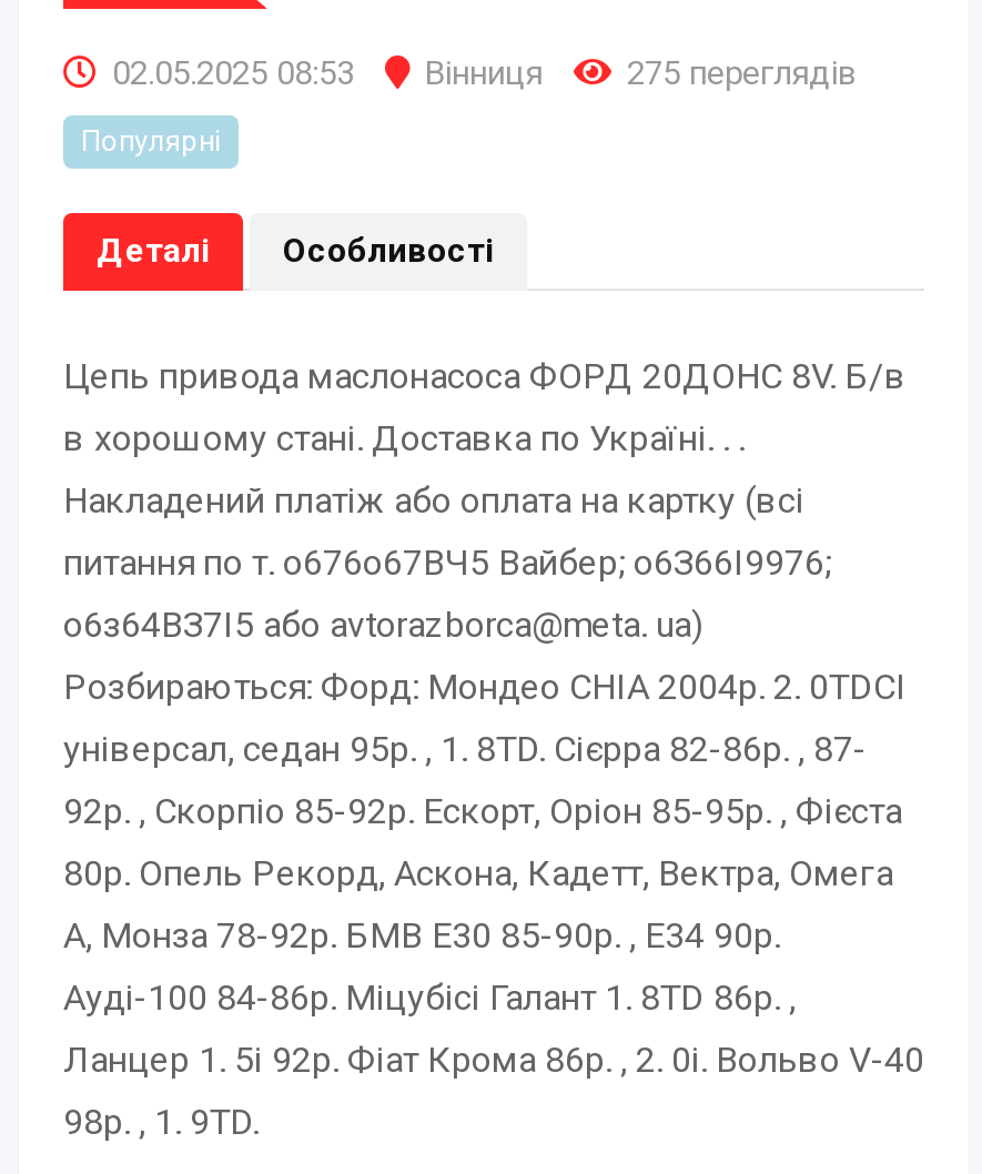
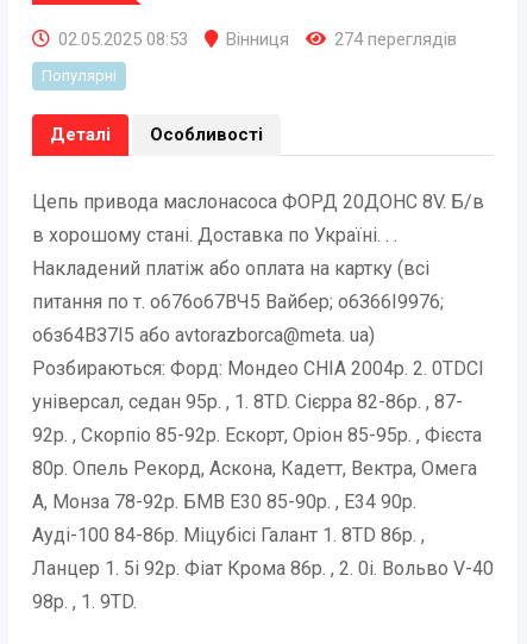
[627,53,856,93] 275 переглядів -> [334,29,457,50] 274 переглядів

